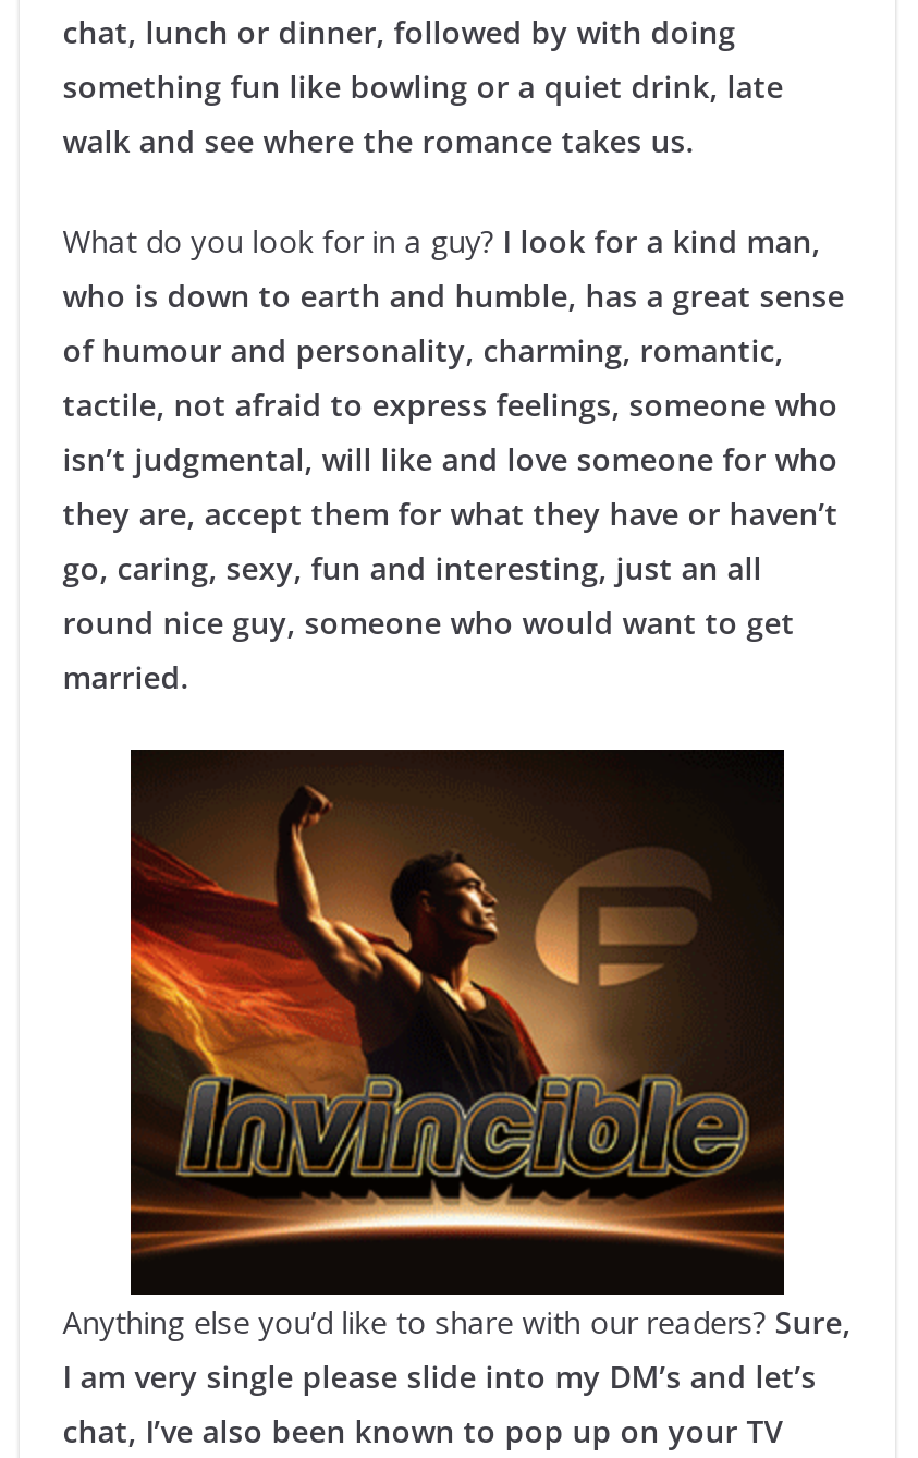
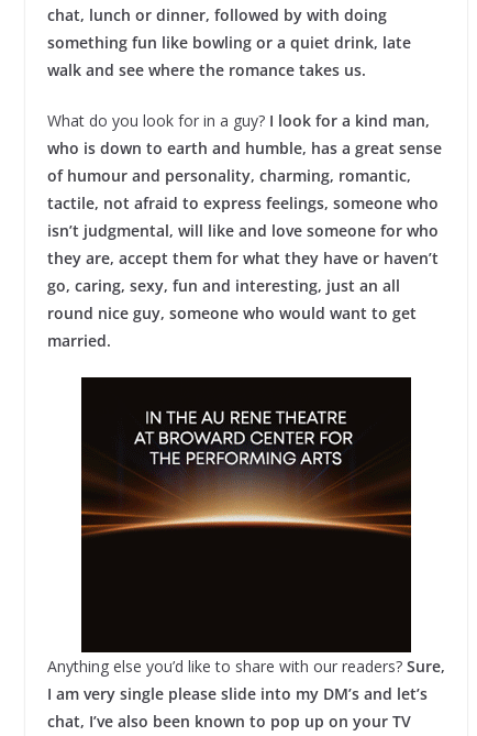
[128,769,786,1255] [image] -> [80,389,411,633] [image]

